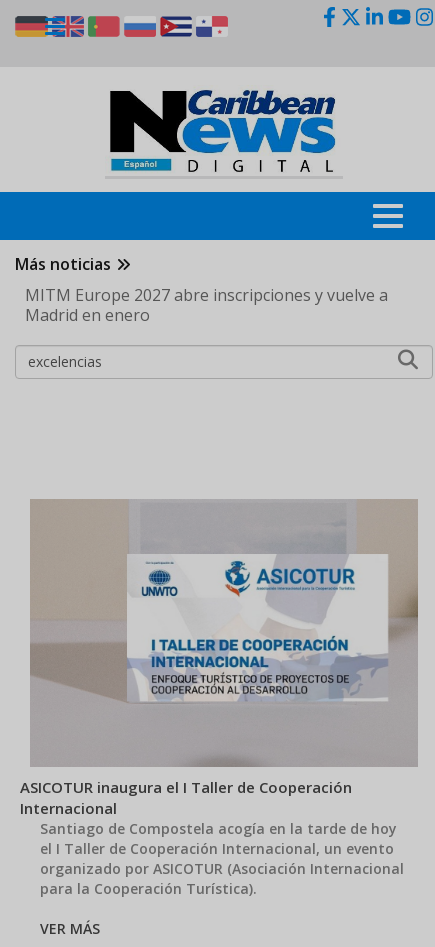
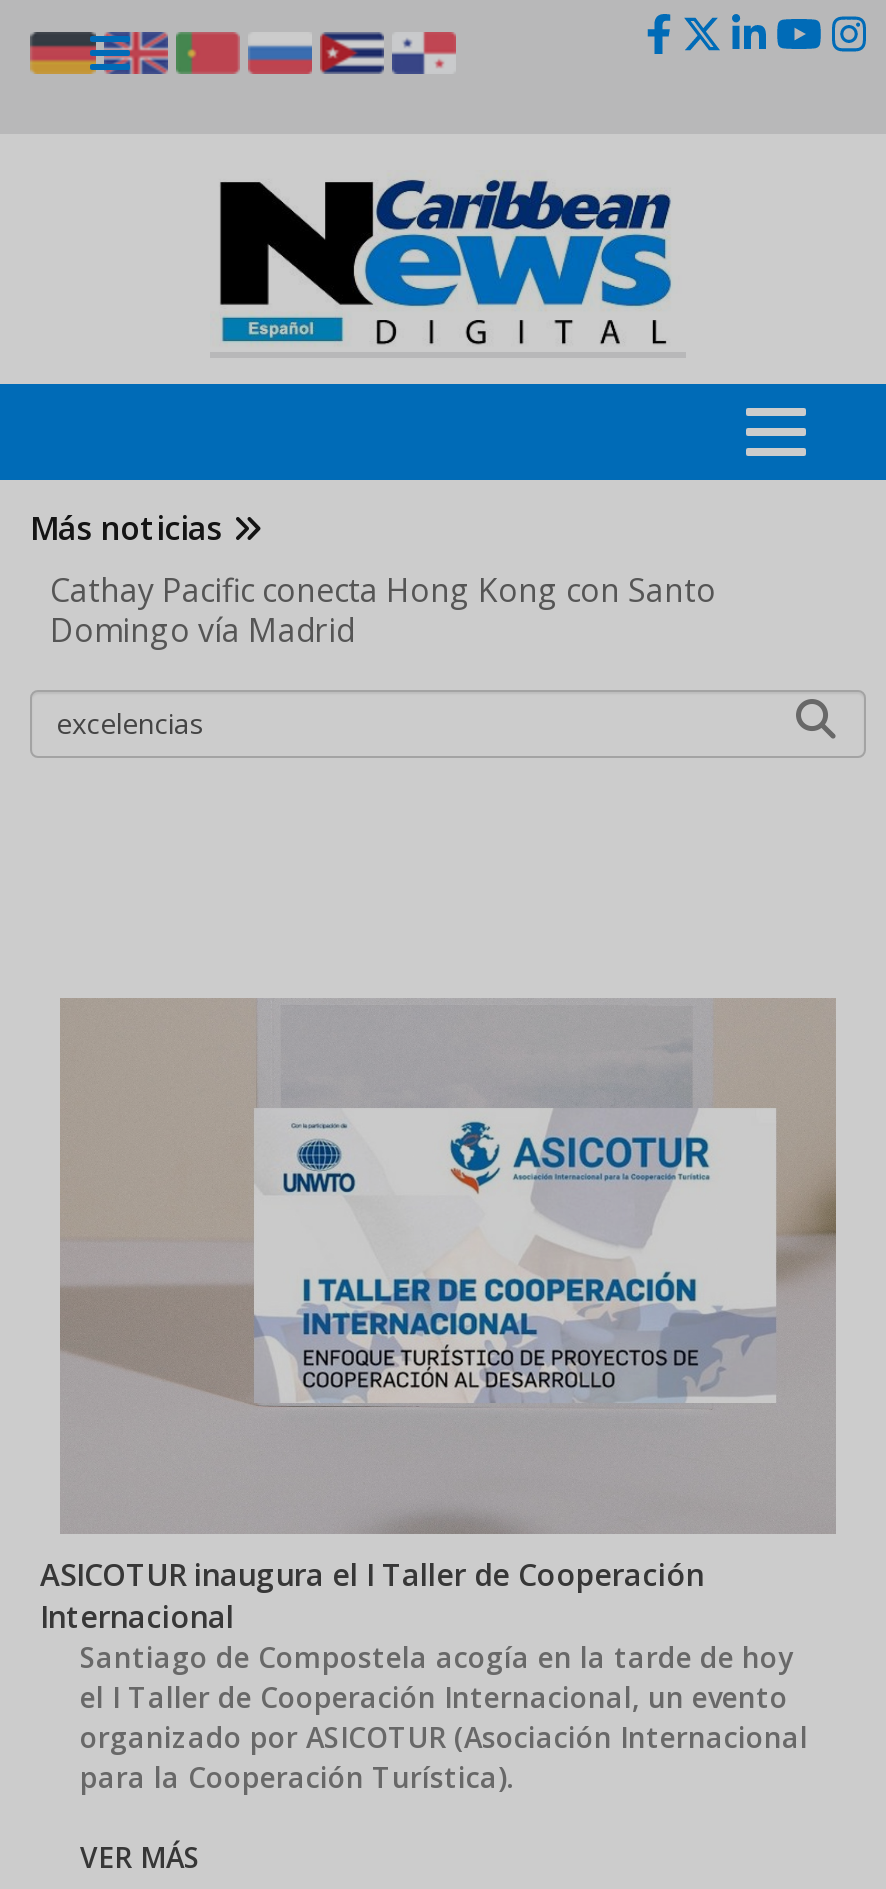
[25,284,388,326] MITM Europe 2027 abre inscripciones y vuelve a | Madrid en enero -> [50,568,716,652] Cathay Pacific conecta Hong Kong con Santo | Domingo vía Madrid

